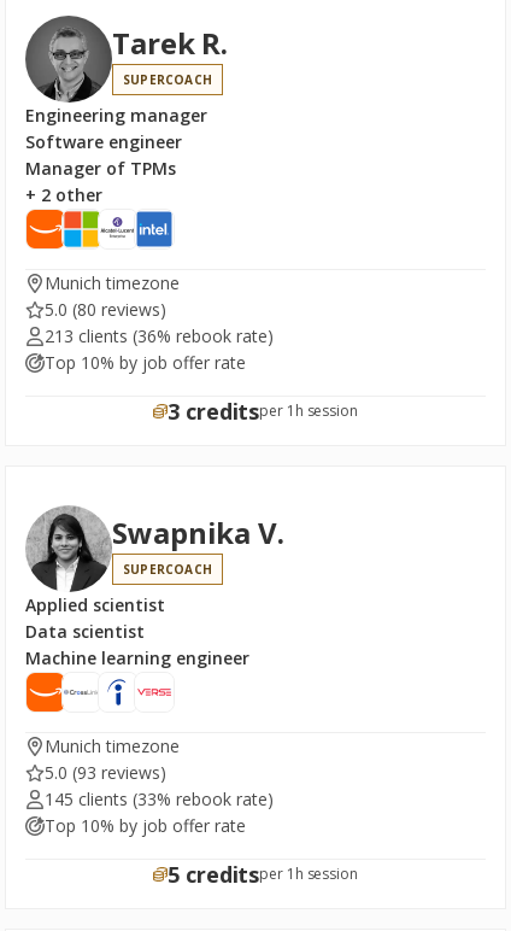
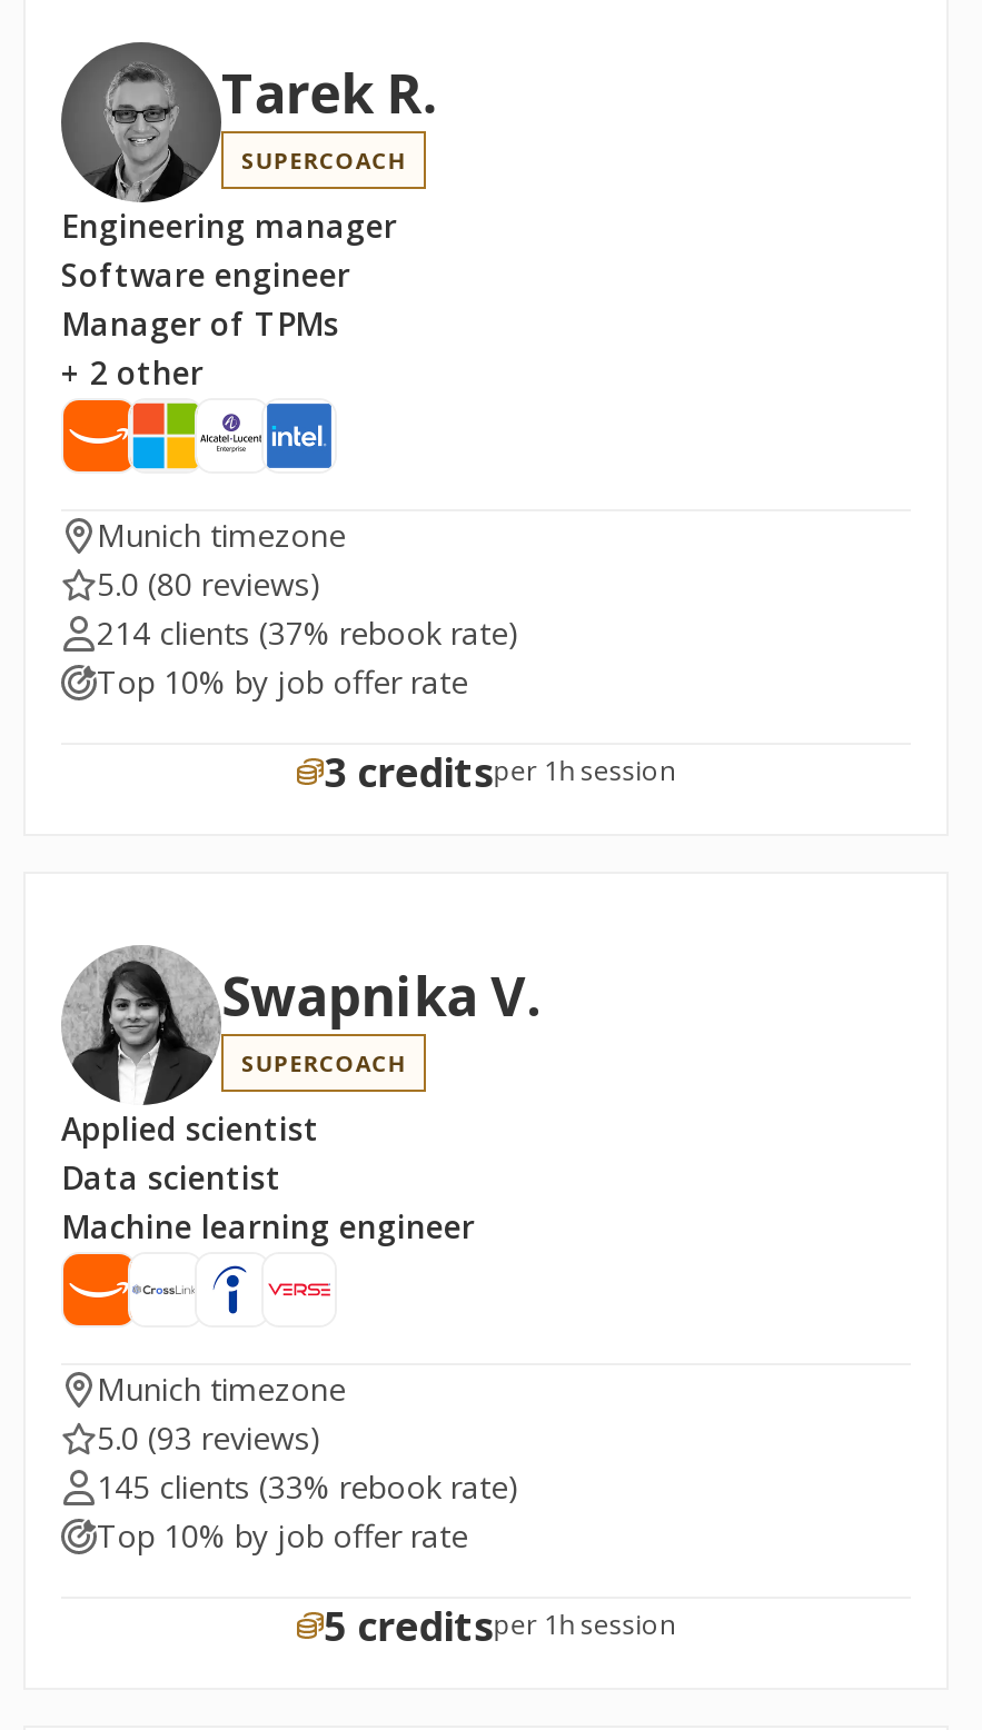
[45,324,274,347] 213 clients (36% rebook rate) -> [97,612,519,654] 214 clients (37% rebook rate)

